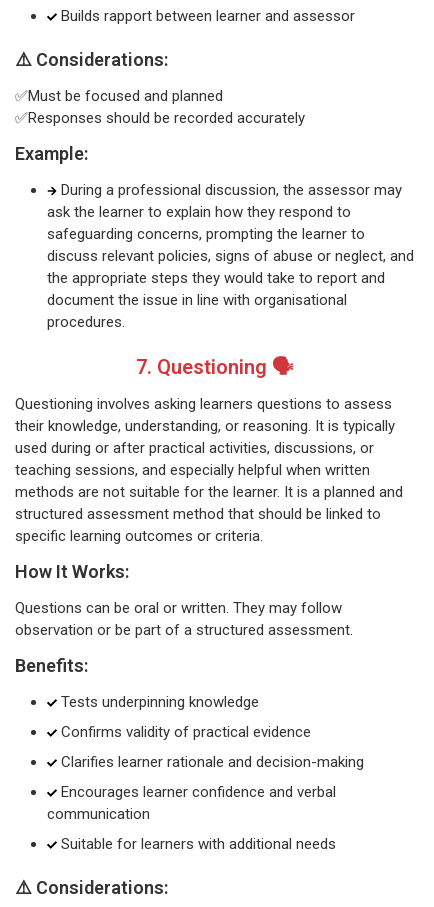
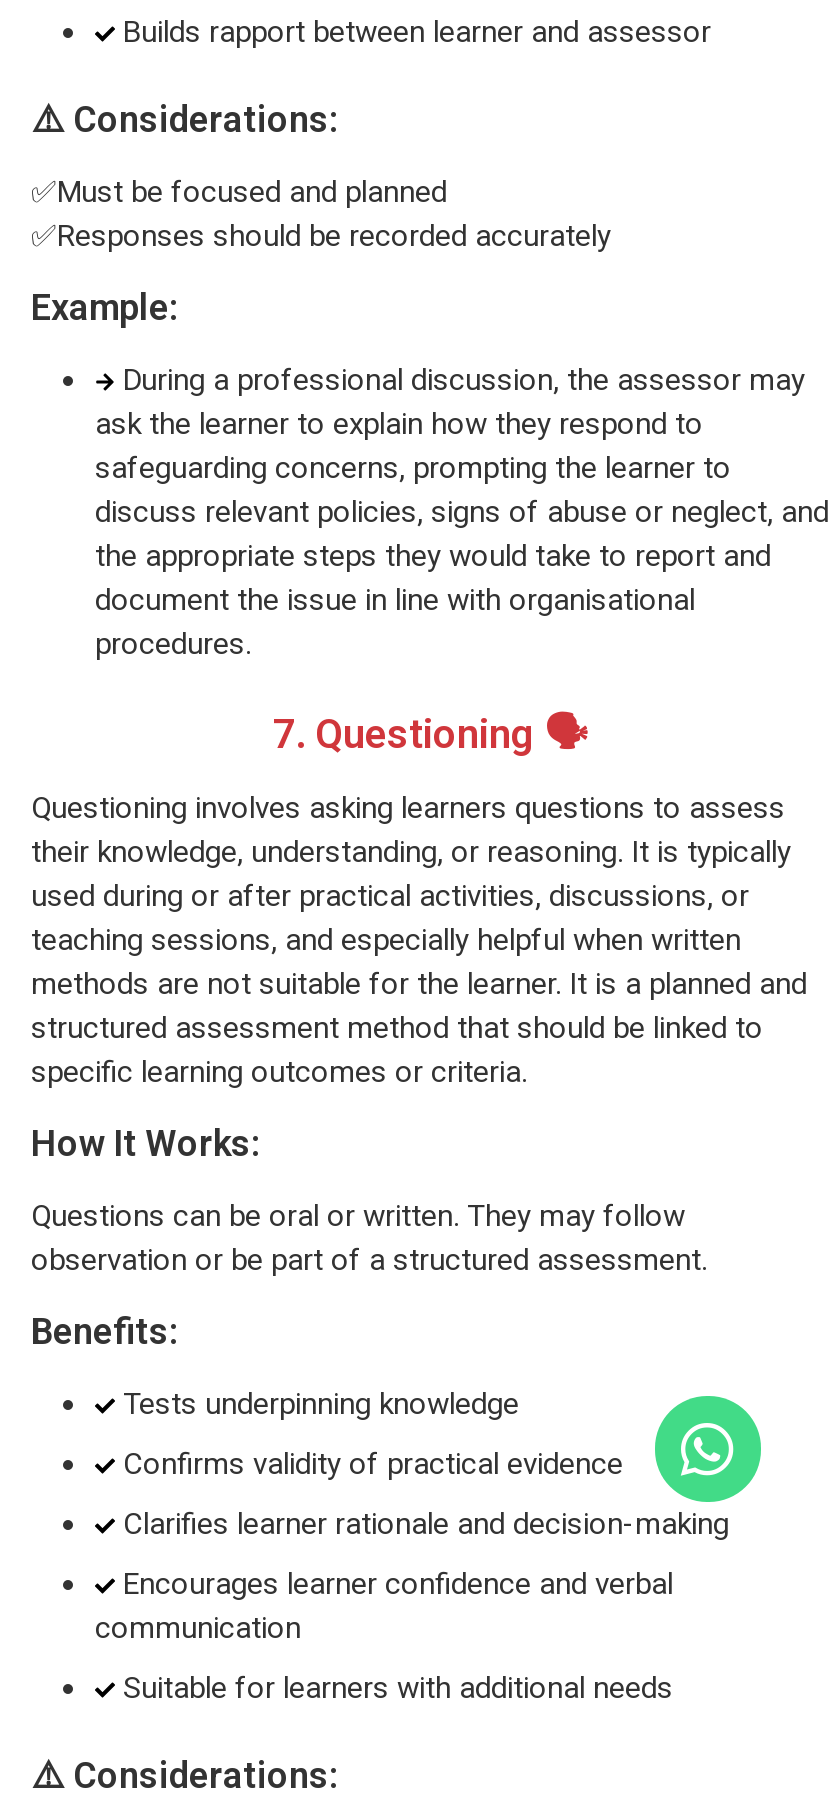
none -> [653,1394,763,1502] [image]

